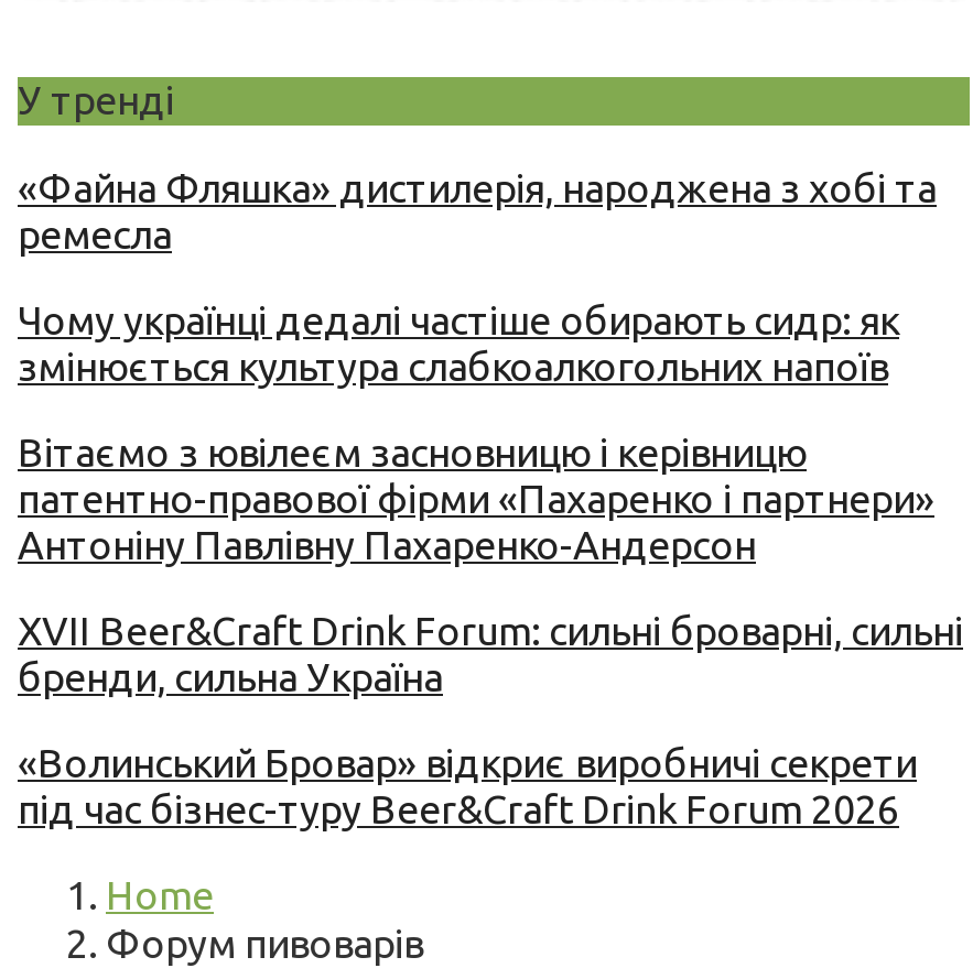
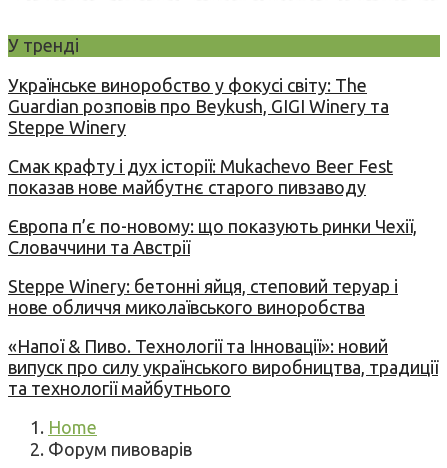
[18,165,937,255] «Файна Фляшка» дистилерія, народжена з хобі та | ремесла -> [8,75,389,137] Українське виноробство у фокусі світу: The | Guardian розповів про Beykush, GIGI Winery та | Steppe Winery
[18,297,899,388] Чому українці дедалі частіше обирають сидр: як | змінюється культура слабкоалкогольних напоїв -> [8,156,393,197] Смак крафту і дух історії: Mukachevo Beer Fest | показав нове майбутнє старого пивзаводу
[18,429,934,566] Вітаємо з ювілеєм засновницю і керівницю | патентно-правової фірми «Пахаренко і партнери» | Антоніну Павлівну Пахаренко-Андерсон -> [8,216,417,257] Європа п’є по-новому: що показують ринки Чехії, | Словаччини та Австрії
[18,608,963,698] XVII Beer&Craft Drink Forum: сильні броварні, сильні | бренди, сильна Україна -> [8,276,398,317] Steppe Winery: бетонні яйця, степовий теруар і | нове обличчя миколаївського виноробства
[18,740,917,830] «Волинський Бровар» відкриє виробничі секрети | під час бізнес-туру Beer&Craft Drink Forum 2026 -> [8,336,438,398] «Напої & Пиво. Технології та Інновації»: новий | випуск про силу українського виробництва, традиції | та технології майбутнього

